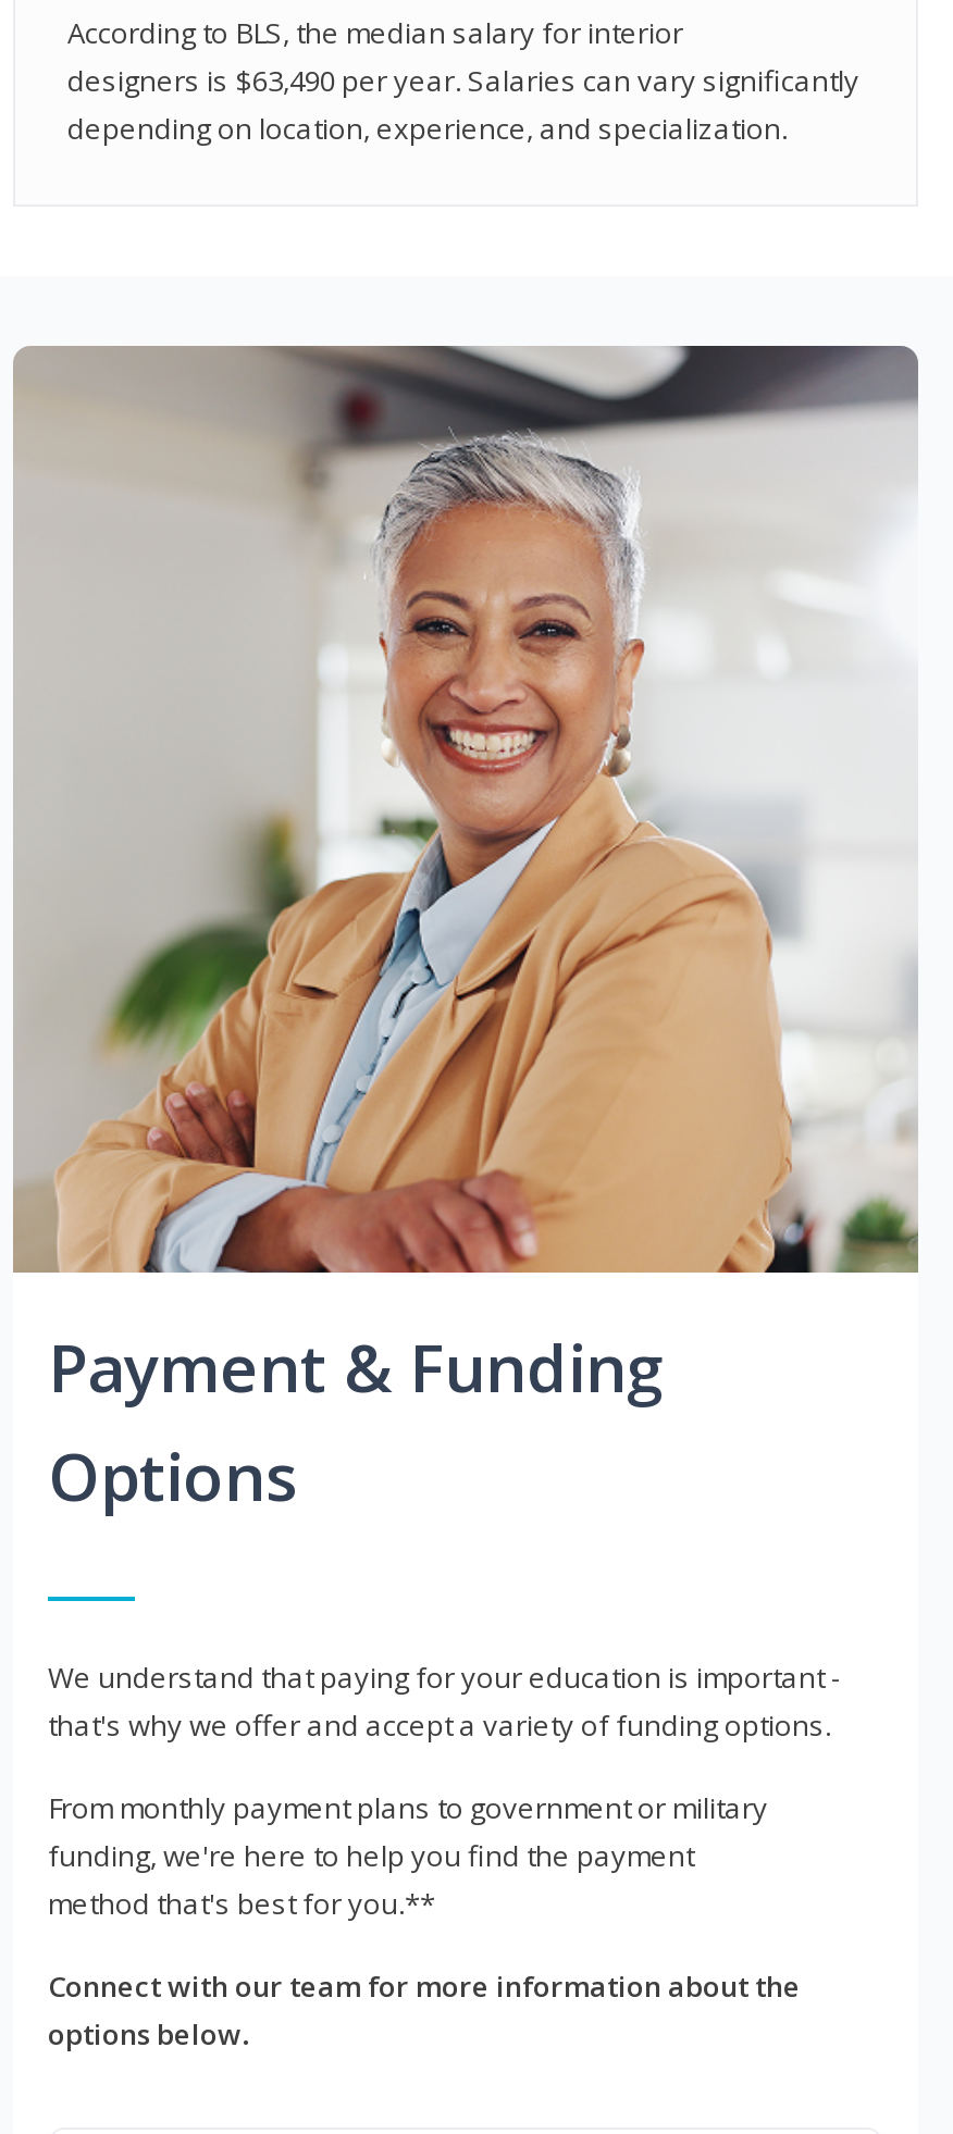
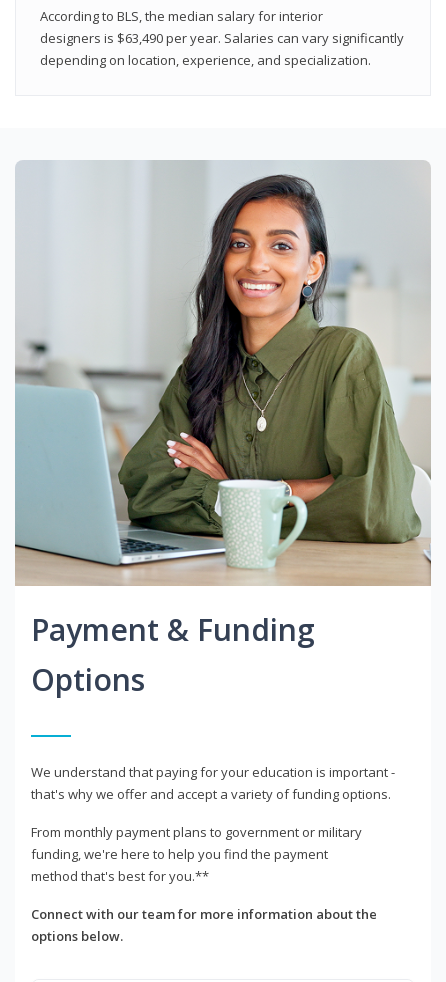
[13,344,918,1275] [image] -> [15,160,431,586] [image]

